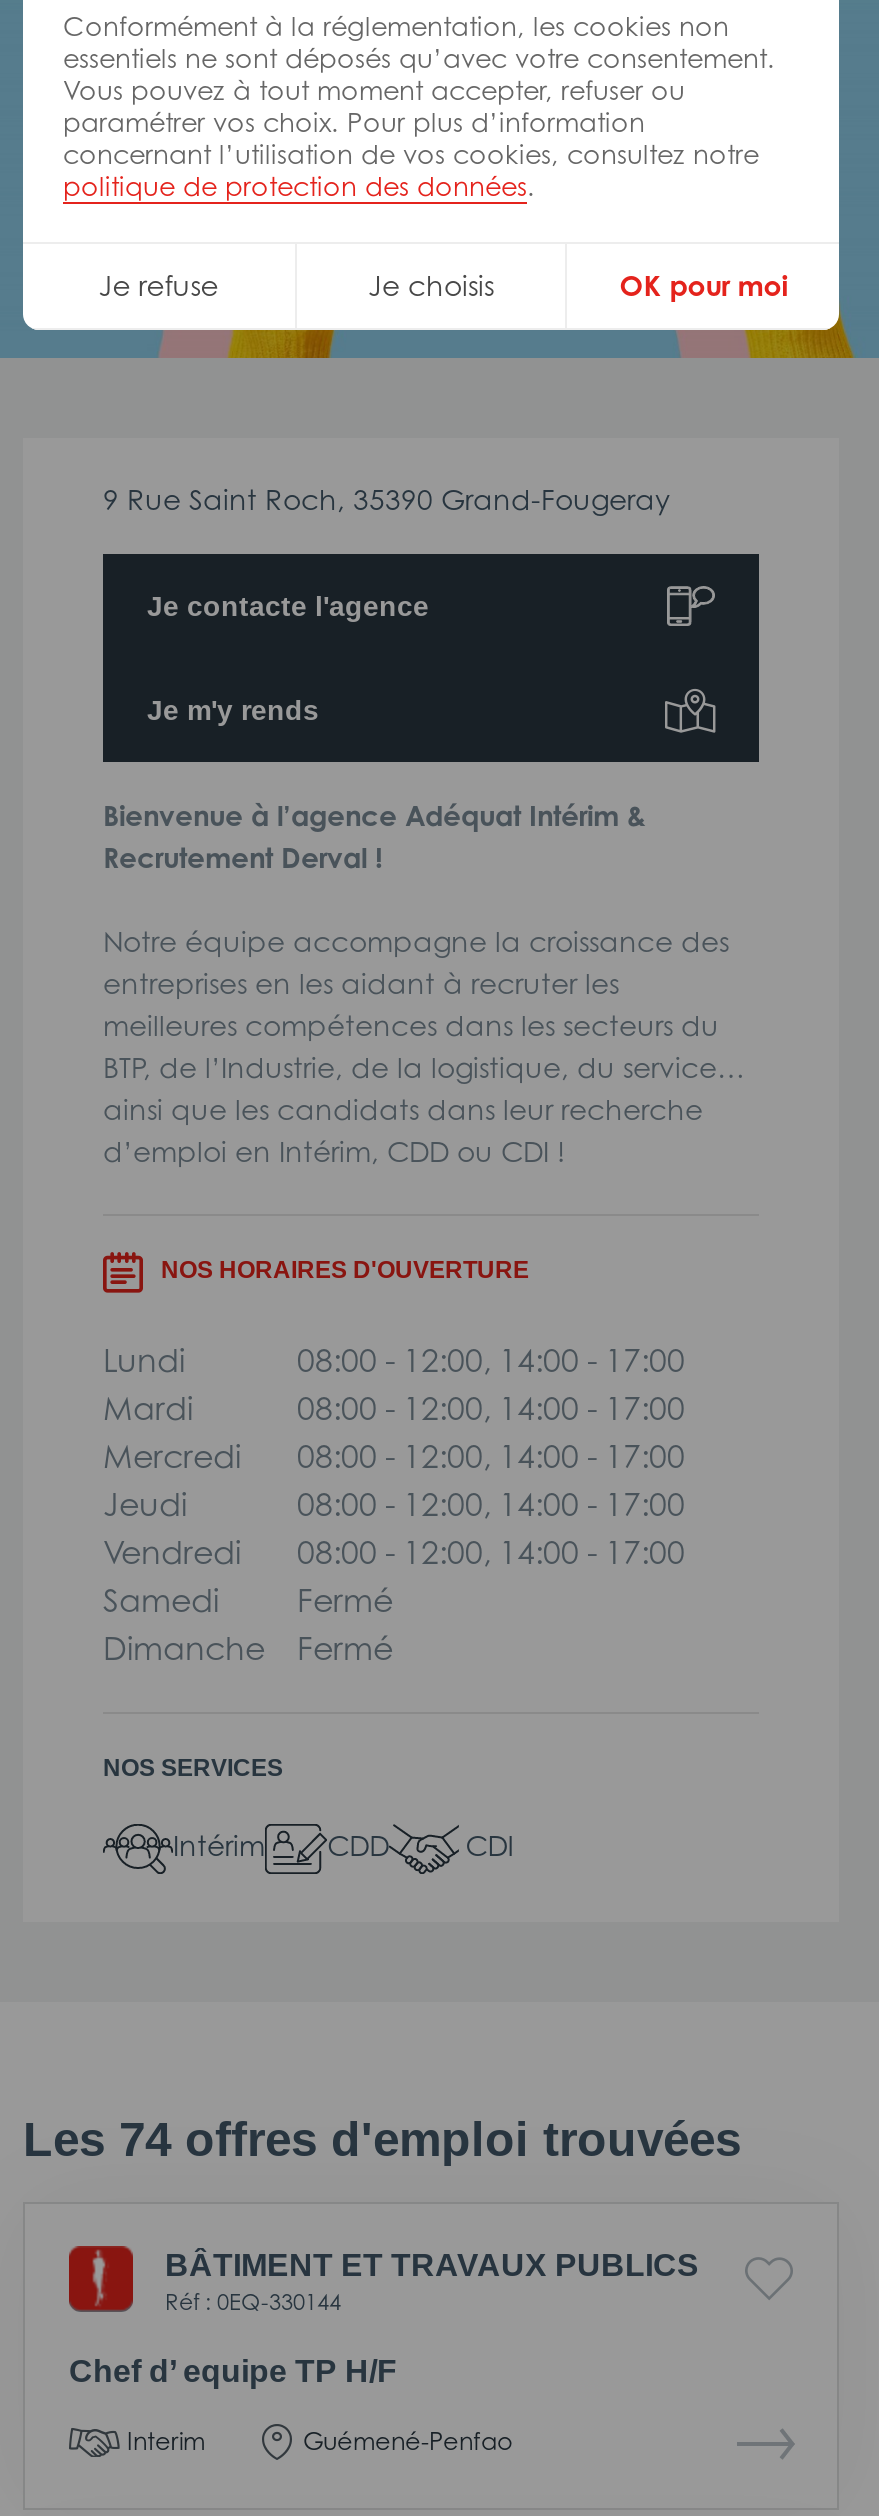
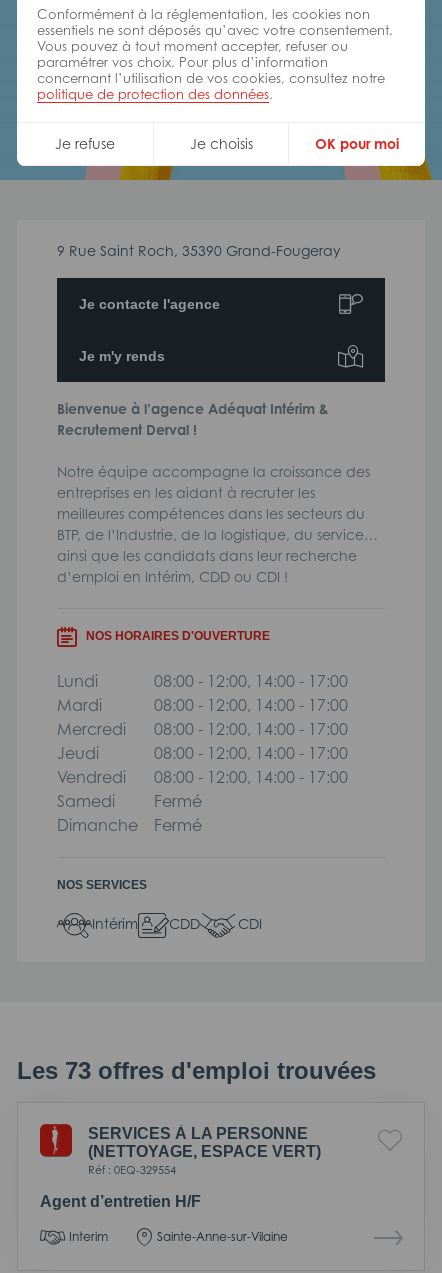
[23,2112,741,2166] Les 74 offres d'emploi trouvées -> [17,1057,376,1084] Les 73 offres d'emploi trouvées
[165,2248,699,2316] BÂTIMENT ET TRAVAUX PUBLICS | Réf : 0EQ-330144 -> [88,1125,321,1177] SERVICES À LA PERSONNE | (NETTOYAGE, ESPACE VERT) | Réf : 0EQ-329554
[69,2354,397,2388] Chef d’ equipe TP H/F -> [40,1193,201,1210] Agent d’entretien H/F
[303,2426,513,2456] Guémené-Penfao -> [157,1229,288,1244] Sainte-Anne-sur-Vilaine

